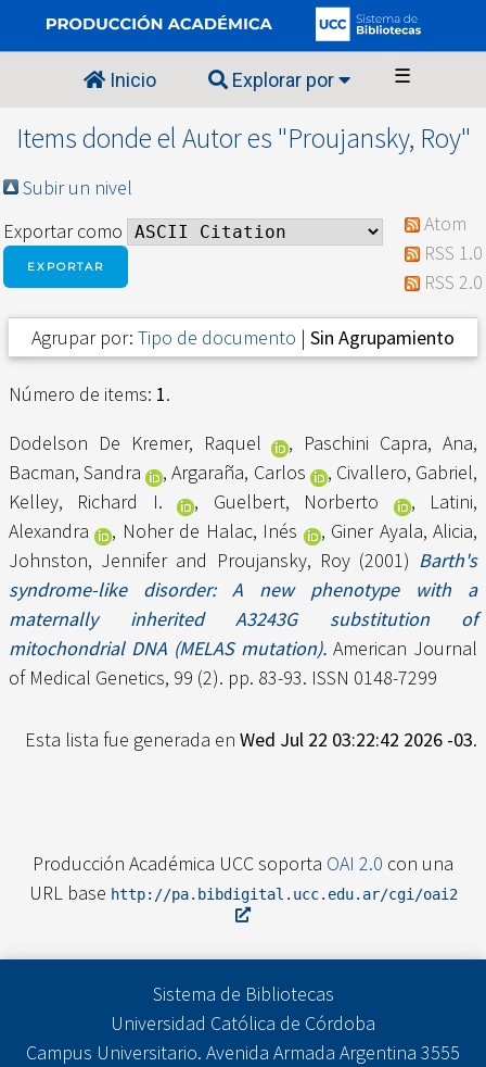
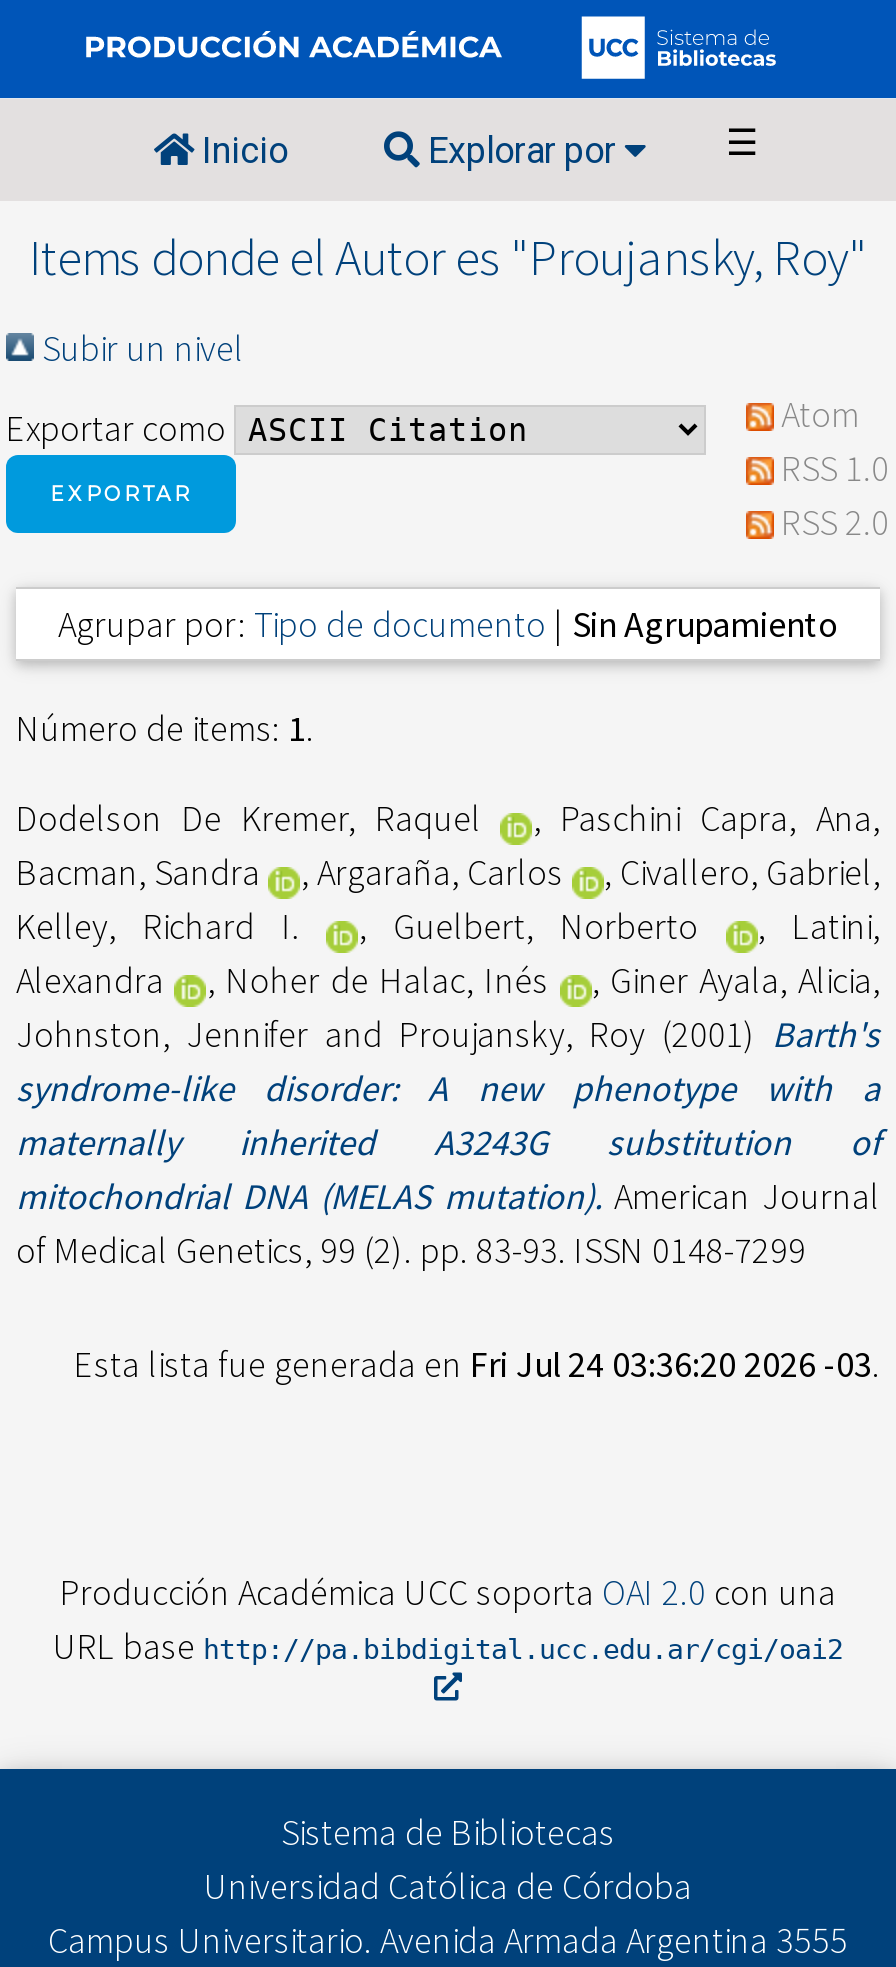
[25,727,477,752] Esta lista fue generada en Wed Jul 22 03:22:42 2026 -03. -> [74,1342,880,1388] Esta lista fue generada en Fri Jul 24 03:36:20 2026 -03.

